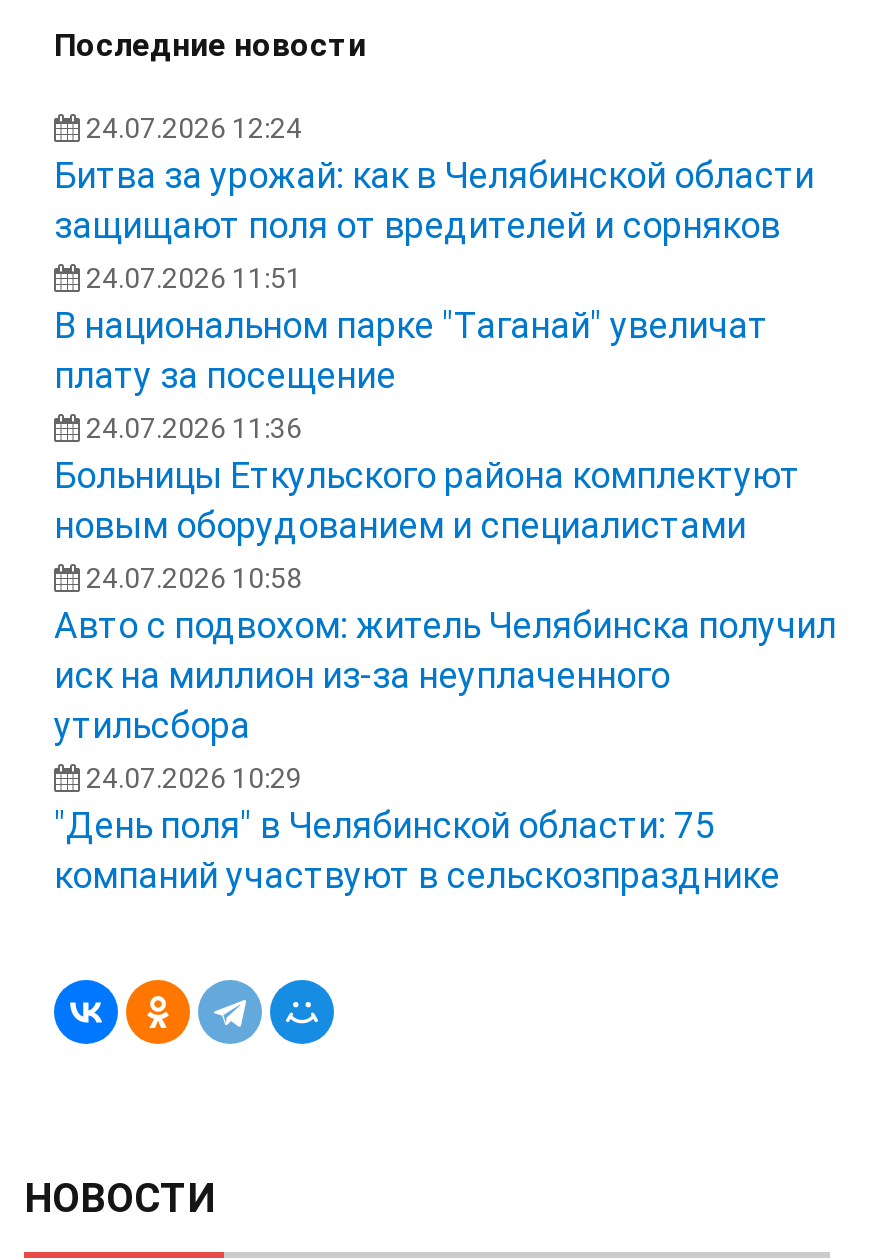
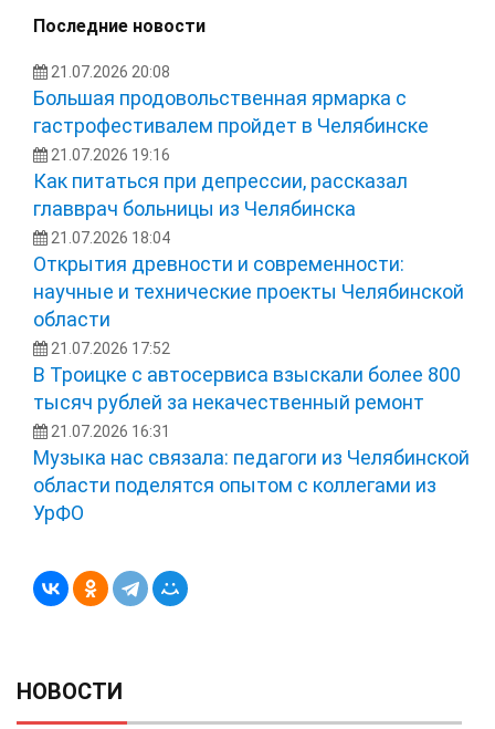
[54,112,836,896] 24.07.2026 12:24 | Битва за урожай: как в Челябинской области | защищают поля от вредителей и сорняков | 24.07.2026 11:51 | В национальном парке "Таганай" увеличат | плату за посещение | 24.07.2026 11:36 | Больницы Еткульского района комплектуют | новым оборудованием и специалистами | 24.07.2026 10:58 | Авто с подвохом: житель Челябинска получил | иск на миллион из‑за неуплаченного | утильсбора | 24.07.2026 10:29 | "День поля" в Челябинской области: 75 | компаний участвуют в сельскозпразднике -> [33,63,470,524] 21.07.2026 20:08 | Большая продовольственная ярмарка с | гастрофестивалем пройдет в Челябинске | 21.07.2026 19:16 | Как питаться при депрессии, рассказал | главврач больницы из Челябинска | 21.07.2026 18:04 | Открытия древности и современности: | научные и технические проекты Челябинской | области | 21.07.2026 17:52 | В Троицке с автосервиса взыскали более 800 | тысяч рублей за некачественный ремонт | 21.07.2026 16:31 | Музыка нас связала: педагоги из Челябинской | области поделятся опытом с коллегами из | УрФО

